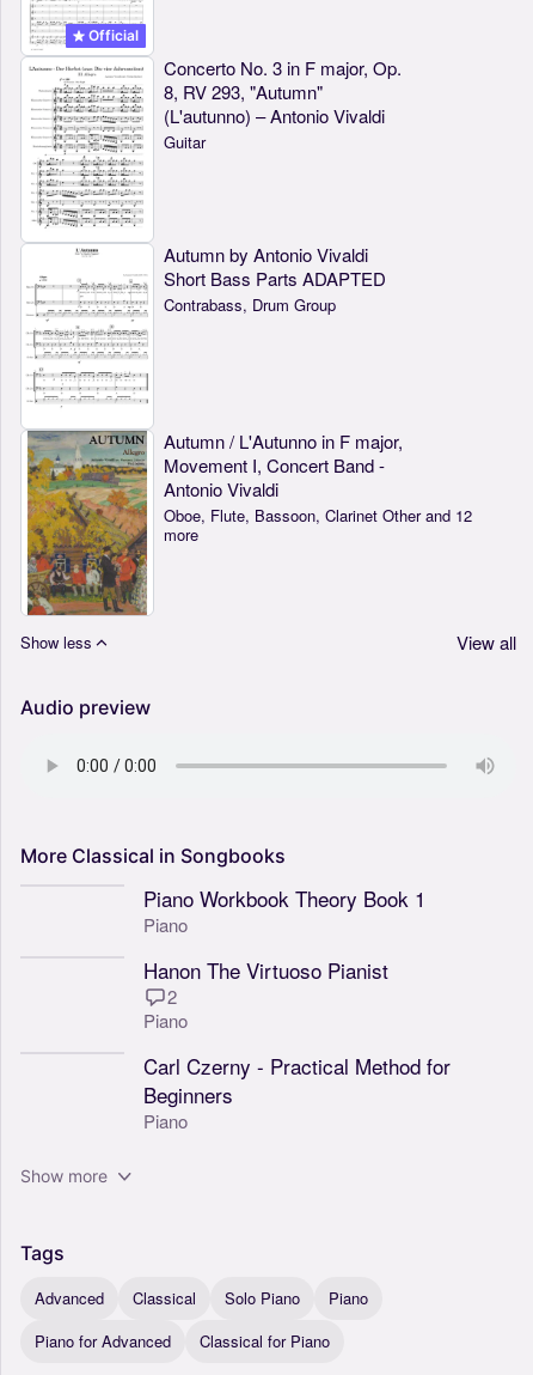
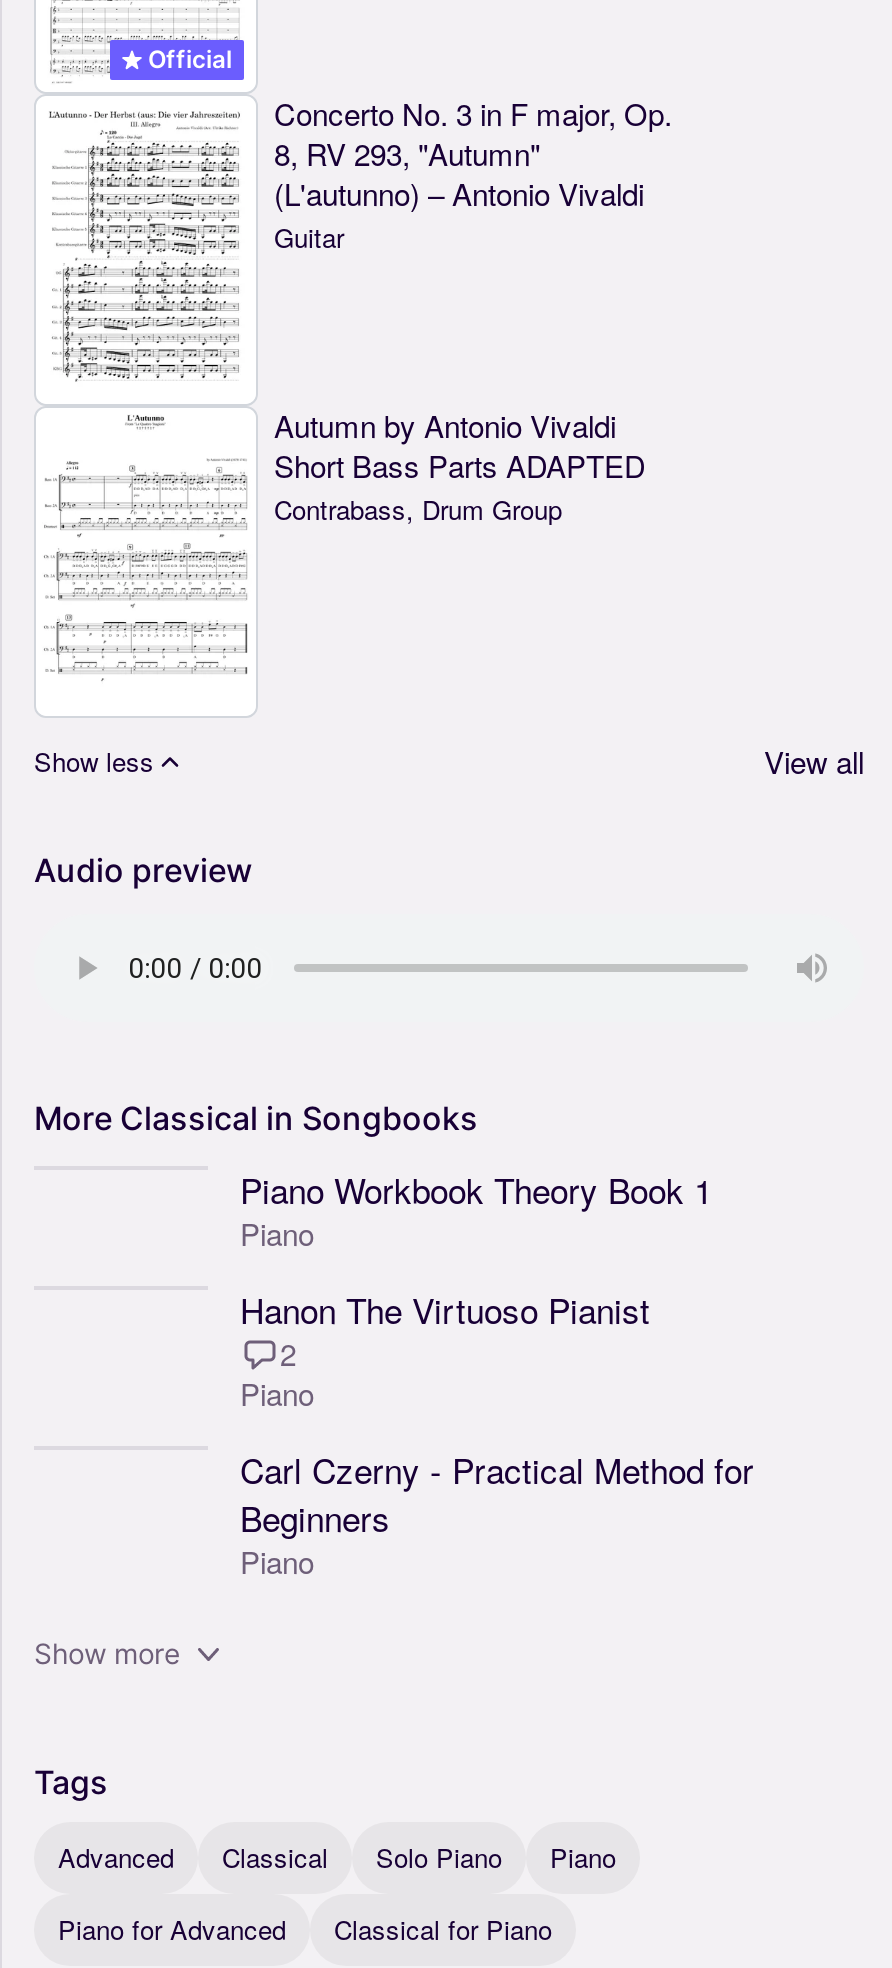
[26,428,472,616] [image] | Autumn / L'Autunno in F major, | Movement I, Concert Band - | Antonio Vivaldi | Oboe, Flute, Bassoon, Clarinet Other and 12 | more -> none

